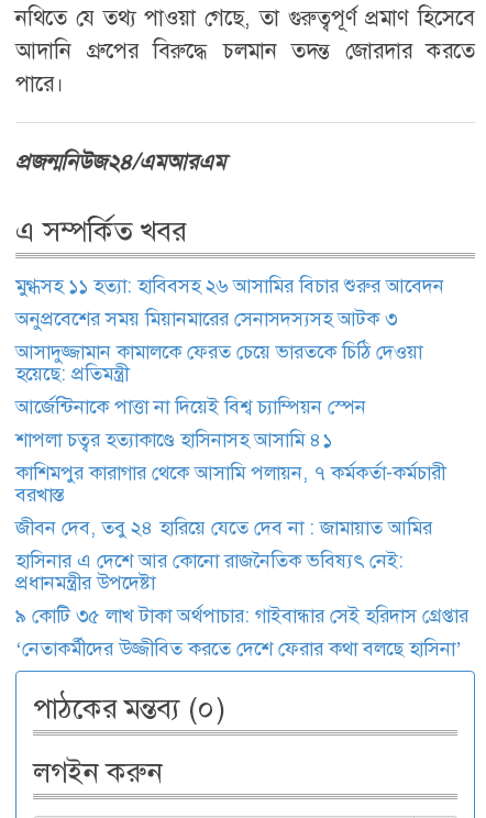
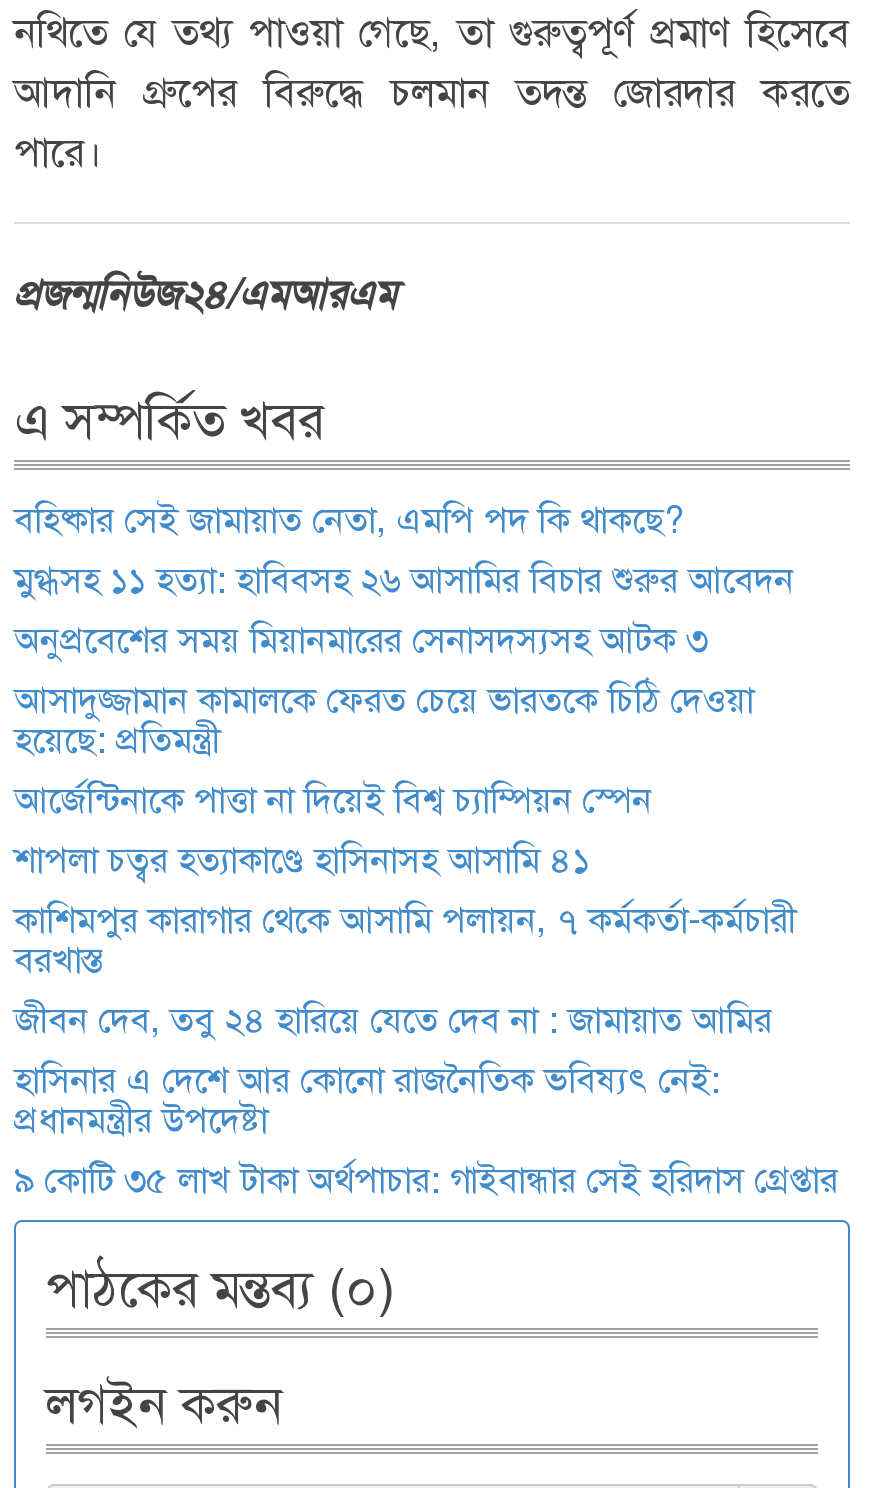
none -> [14,496,684,544] বহিষ্কার সেই জামায়াত নেতা, এমপি পদ কি থাকছে?
moved [15,273,468,629] -> [14,556,838,1204]: মুগ্ধসহ ১১ হত্যা: হাবিবসহ ২৬ আসামির বিচার শুরুর আবেদন | অনুপ্রবেশের সময় মিয়ানমারের সেনাসদস্যসহ আটক ৩ | আসাদুজ্জামান কামালকে ফেরত চেয়ে ভারতকে চিঠি দেওয়া | ... | প্রধানমন্ত্রীর উপদেষ্টা | ৯ কোটি ৩৫ লাখ টাকা অর্থপাচার: গাইবান্ধার সেই হরিদাস গ্রেপ্তার
[15,635,462,662] ‘নেতাকর্মীদের উজ্জীবিত করতে দেশে ফেরার কথা বলছে হাসিনা’ -> none

